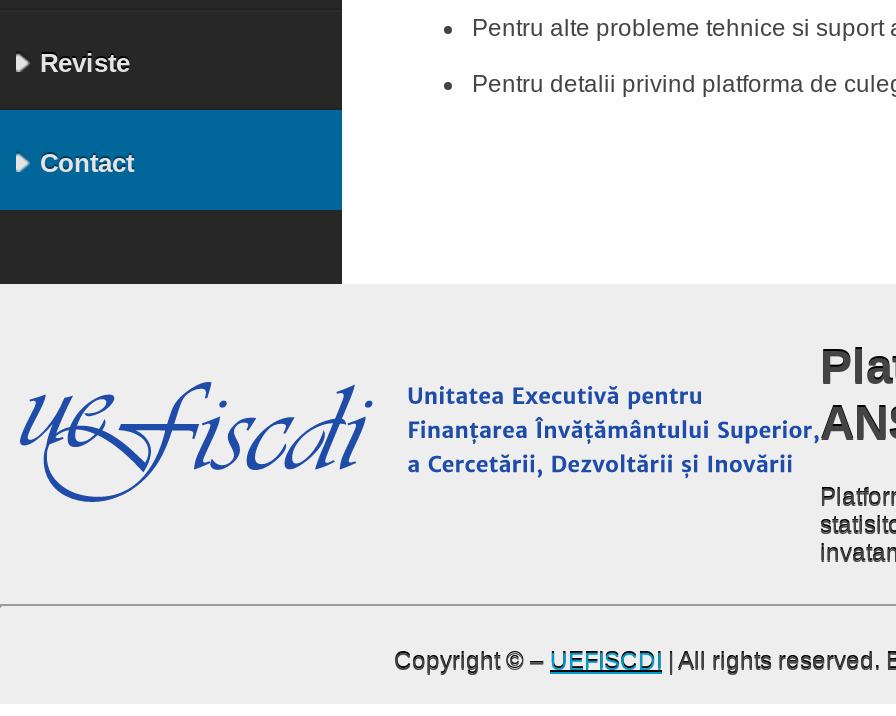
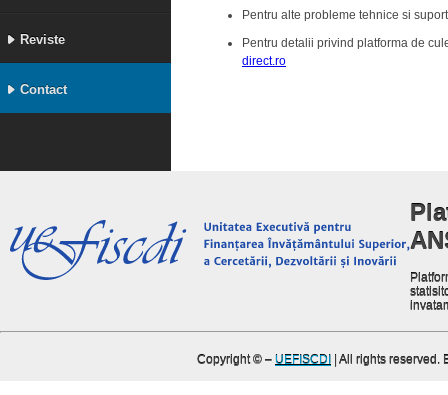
none -> [242,54,286,68] direct.ro

